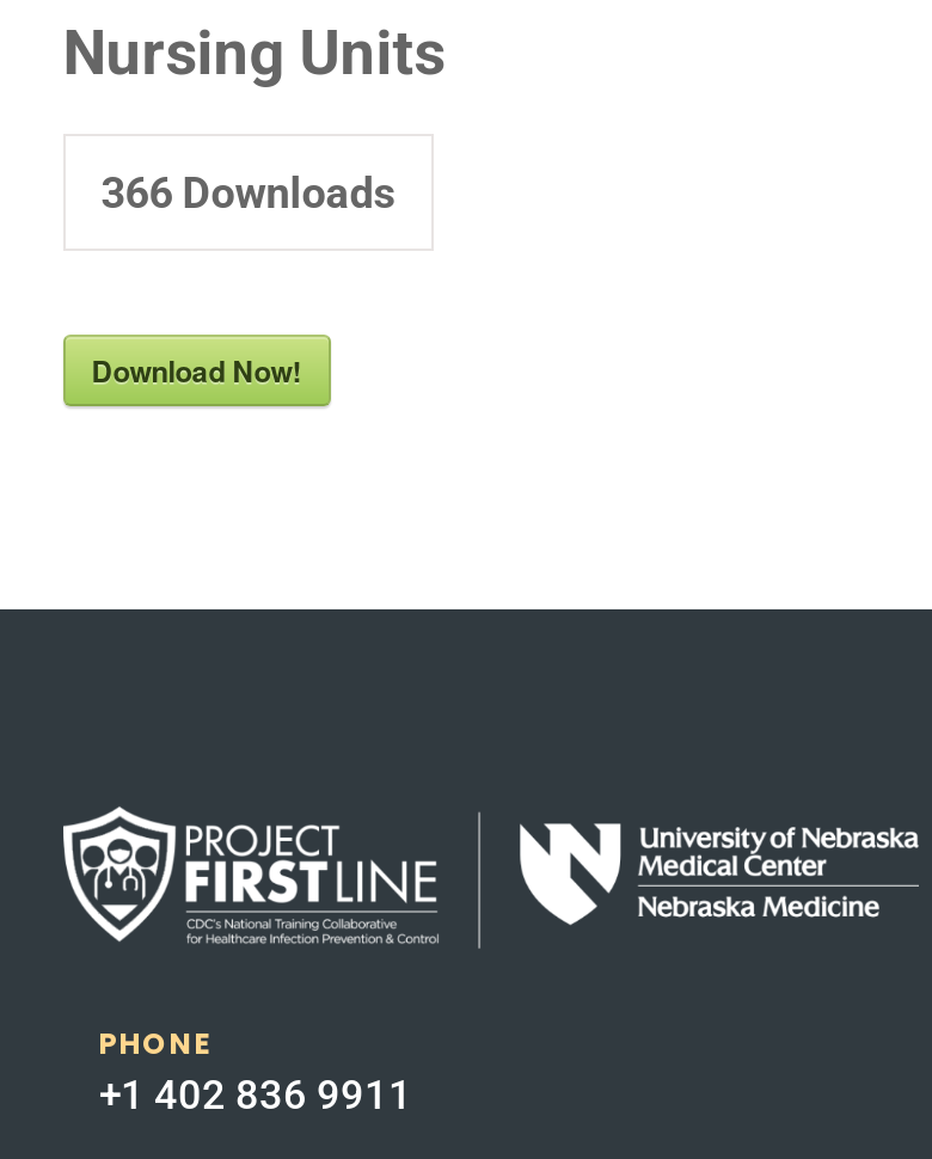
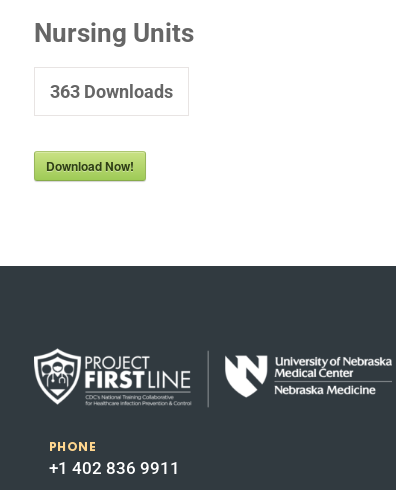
[101,167,395,217] 366 Downloads -> [50,81,173,102] 363 Downloads

